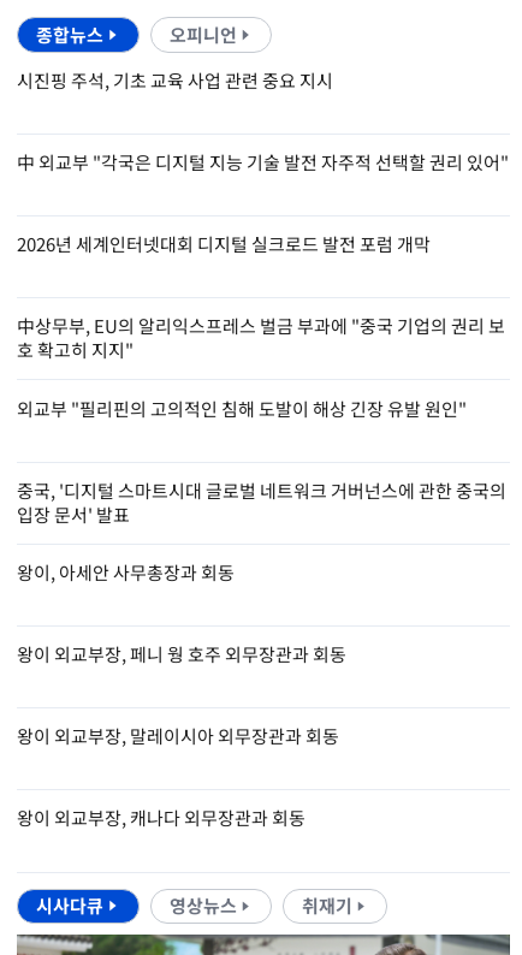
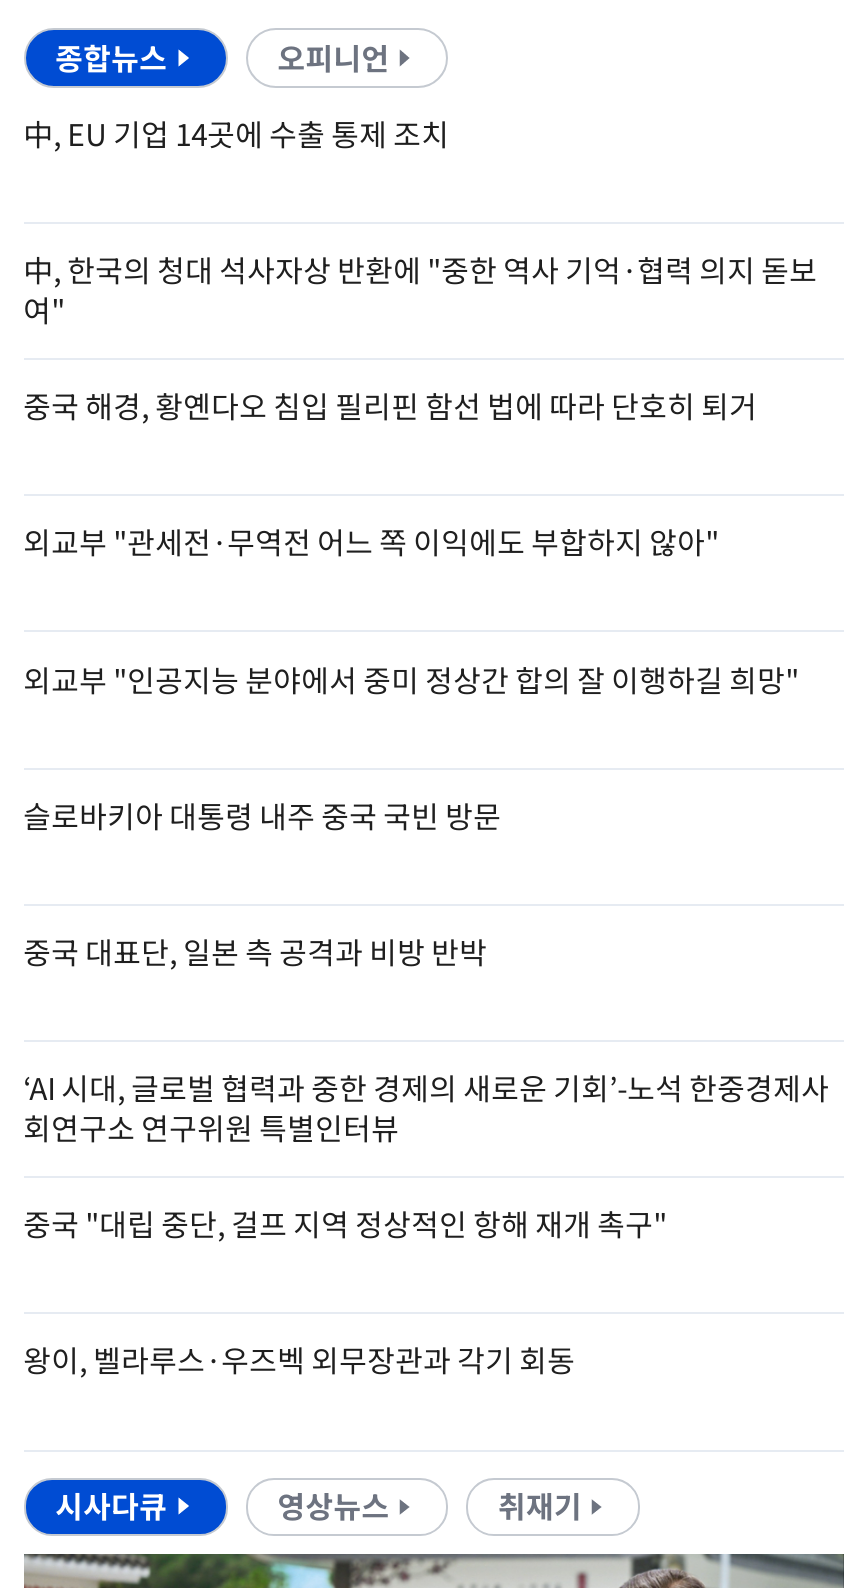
[16,67,333,92] 시진핑 주석, 기초 교육 사업 관련 중요 지시 -> [23,112,449,154] 中, EU 기업 14곳에 수출 통제 조치
[16,149,508,174] 中 외교부 "각국은 디지털 지능 기술 발전 자주적 선택할 권리 있어" -> [23,248,817,330] 中, 한국의 청대 석사자상 반환에 "중한 역사 기억·협력 의지 돋보 | 여"
[16,231,430,256] 2026년 세계인터넷대회 디지털 실크로드 발전 포럼 개막 -> [23,384,757,426] 중국 해경, 황옌다오 침입 필리핀 함선 법에 따라 단호히 퇴거
[16,313,505,362] 中상무부, EU의 알리익스프레스 벌금 부과에 "중국 기업의 권리 보 | 호 확고히 지지" -> [23,521,719,563] 외교부 "관세전·무역전 어느 쪽 이익에도 부합하지 않아"
[16,395,466,420] 외교부 "필리핀의 고의적인 침해 도발이 해상 긴장 유발 원인" -> [23,657,799,699] 외교부 "인공지능 분야에서 중미 정상간 합의 잘 이행하길 희망"
[16,477,506,526] 중국, '디지털 스마트시대 글로벌 네트워크 거버넌스에 관한 중국의 | 입장 문서' 발표 -> [23,793,501,835] 슬로바키아 대통령 내주 중국 국빈 방문
[16,559,234,584] 왕이, 아세안 사무총장과 회동 -> [23,930,487,972] 중국 대표단, 일본 측 공격과 비방 반박
[16,641,346,666] 왕이 외교부장, 페니 웡 호주 외무장관과 회동 -> [23,1066,829,1148] ‘AI 시대, 글로벌 협력과 중한 경제의 새로운 기회’-노석 한중경제사 | 회연구소 연구위원 특별인터뷰
[16,723,339,748] 왕이 외교부장, 말레이시아 외무장관과 회동 -> [23,1203,667,1245] 중국 "대립 중단, 걸프 지역 정상적인 항해 재개 촉구"
[16,805,305,831] 왕이 외교부장, 캐나다 외무장관과 회동 -> [23,1339,575,1381] 왕이, 벨라루스·우즈벡 외무장관과 각기 회동

